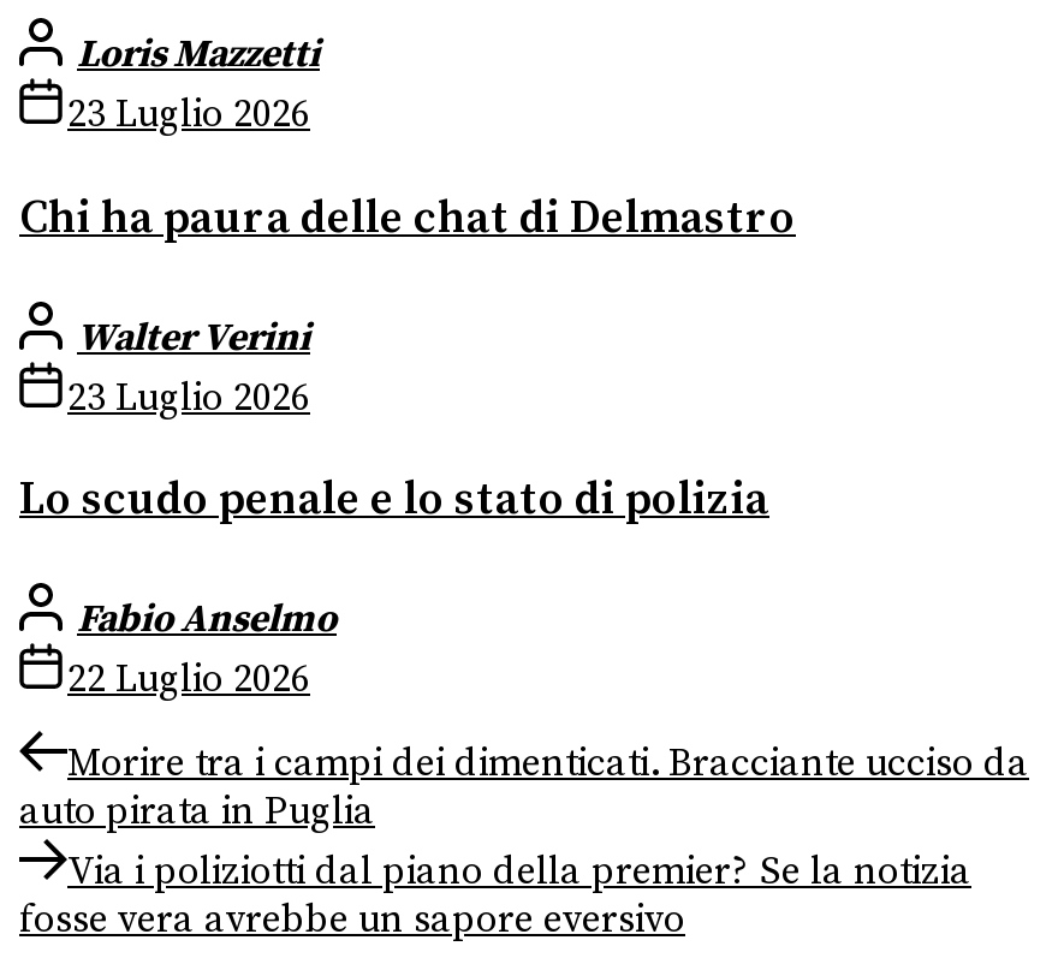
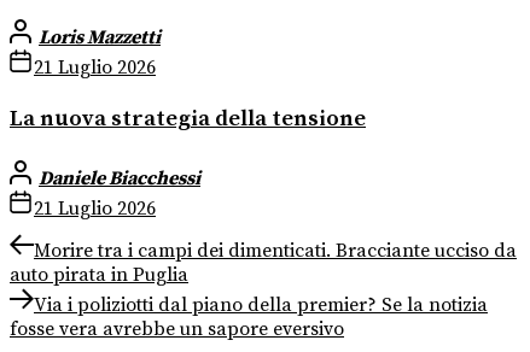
[19,90,796,703] 23 Luglio 2026 | Chi ha paura delle chat di Delmastro | Walter Verini | 23 Luglio 2026 | Lo scudo penale e lo stato di polizia | Fabio Anselmo | 22 Luglio 2026 -> [10,55,366,220] 21 Luglio 2026 | La nuova strategia della tensione | Daniele Biacchessi | 21 Luglio 2026

